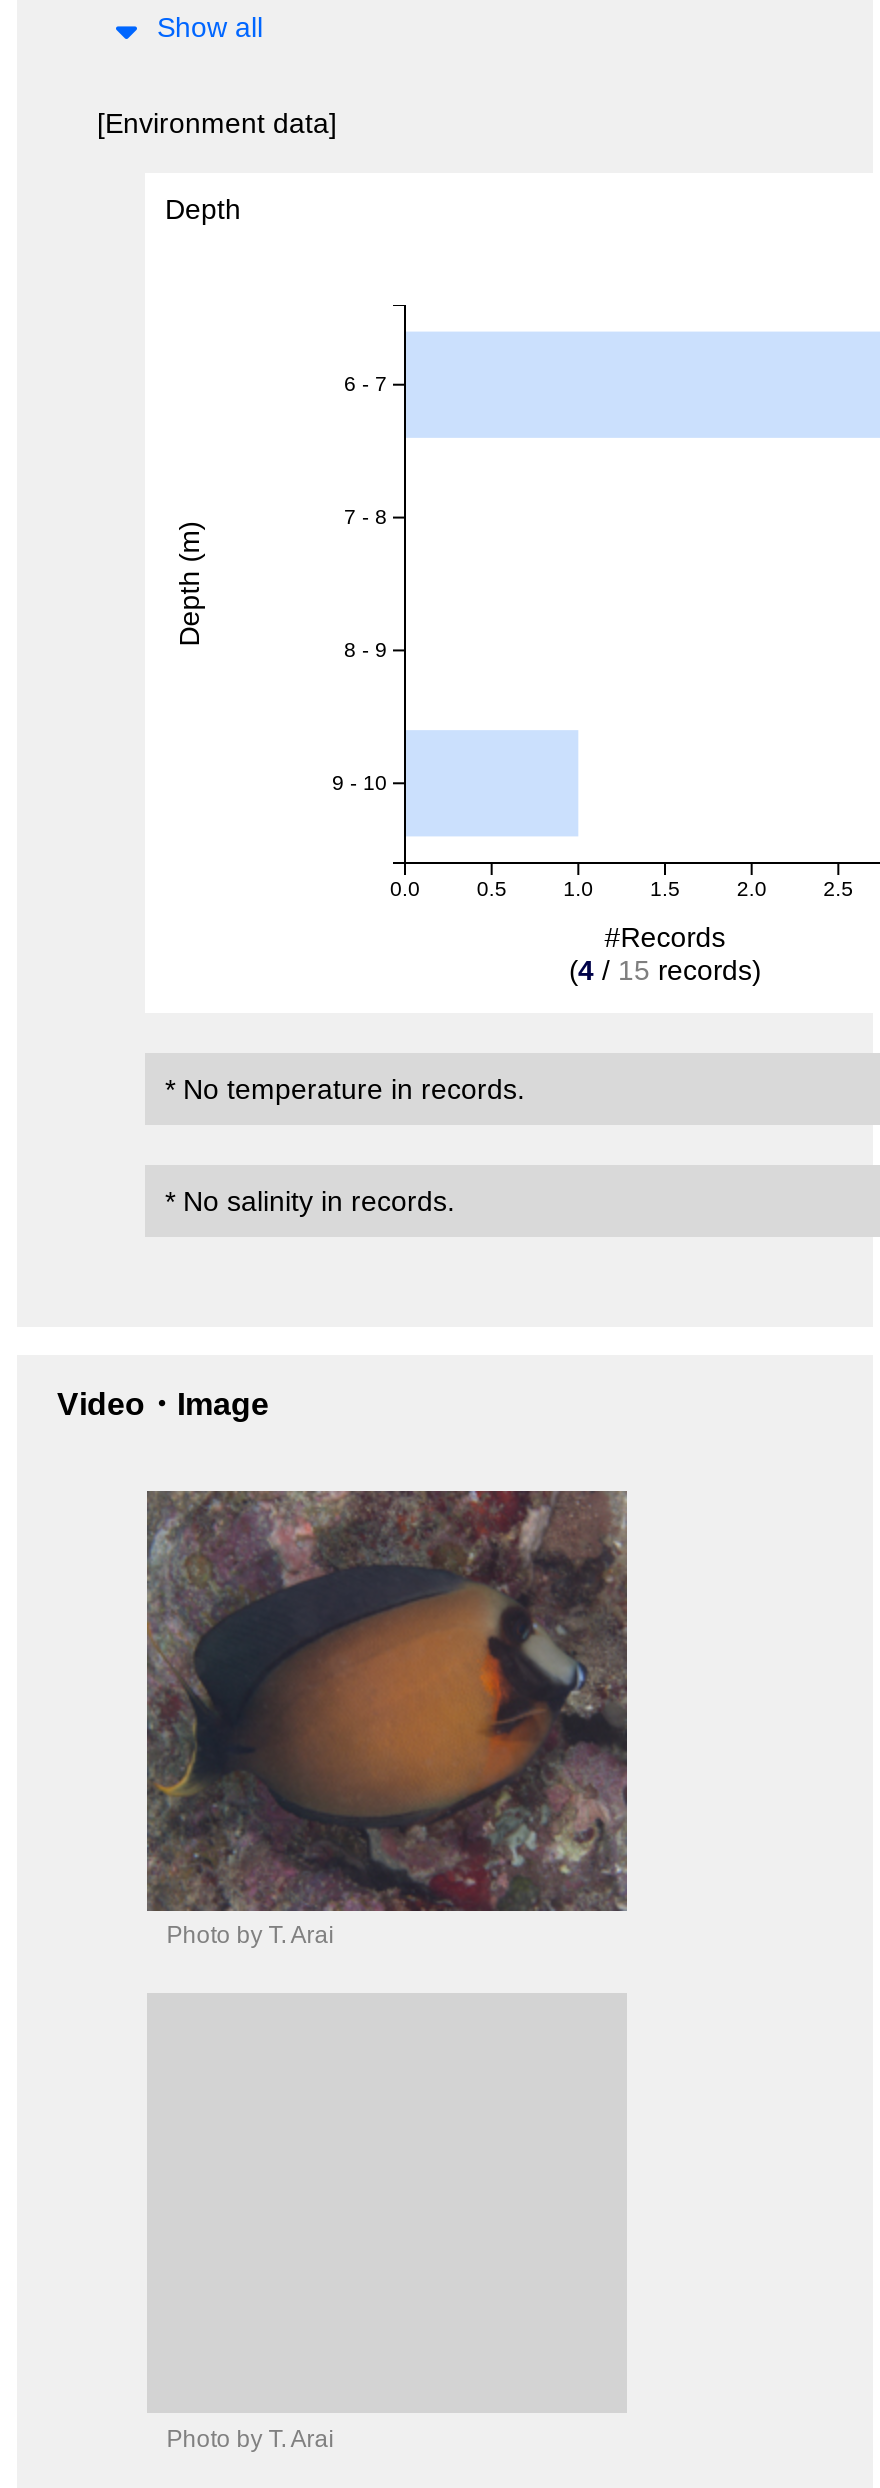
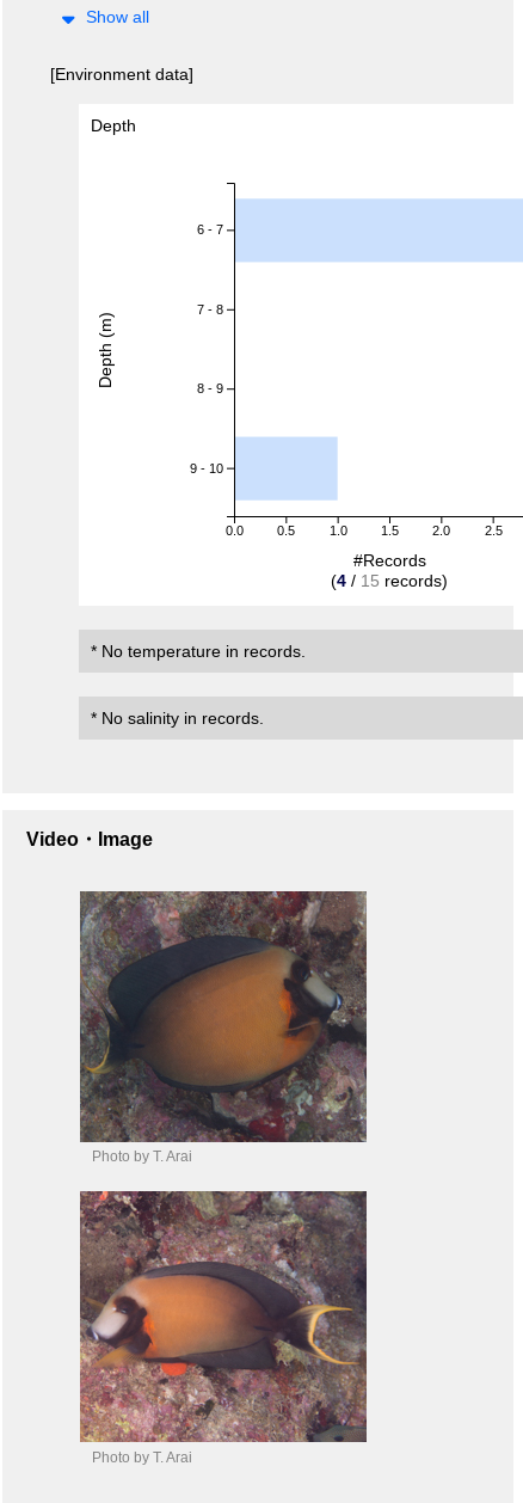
none -> [79,1190,368,1443] [image]

